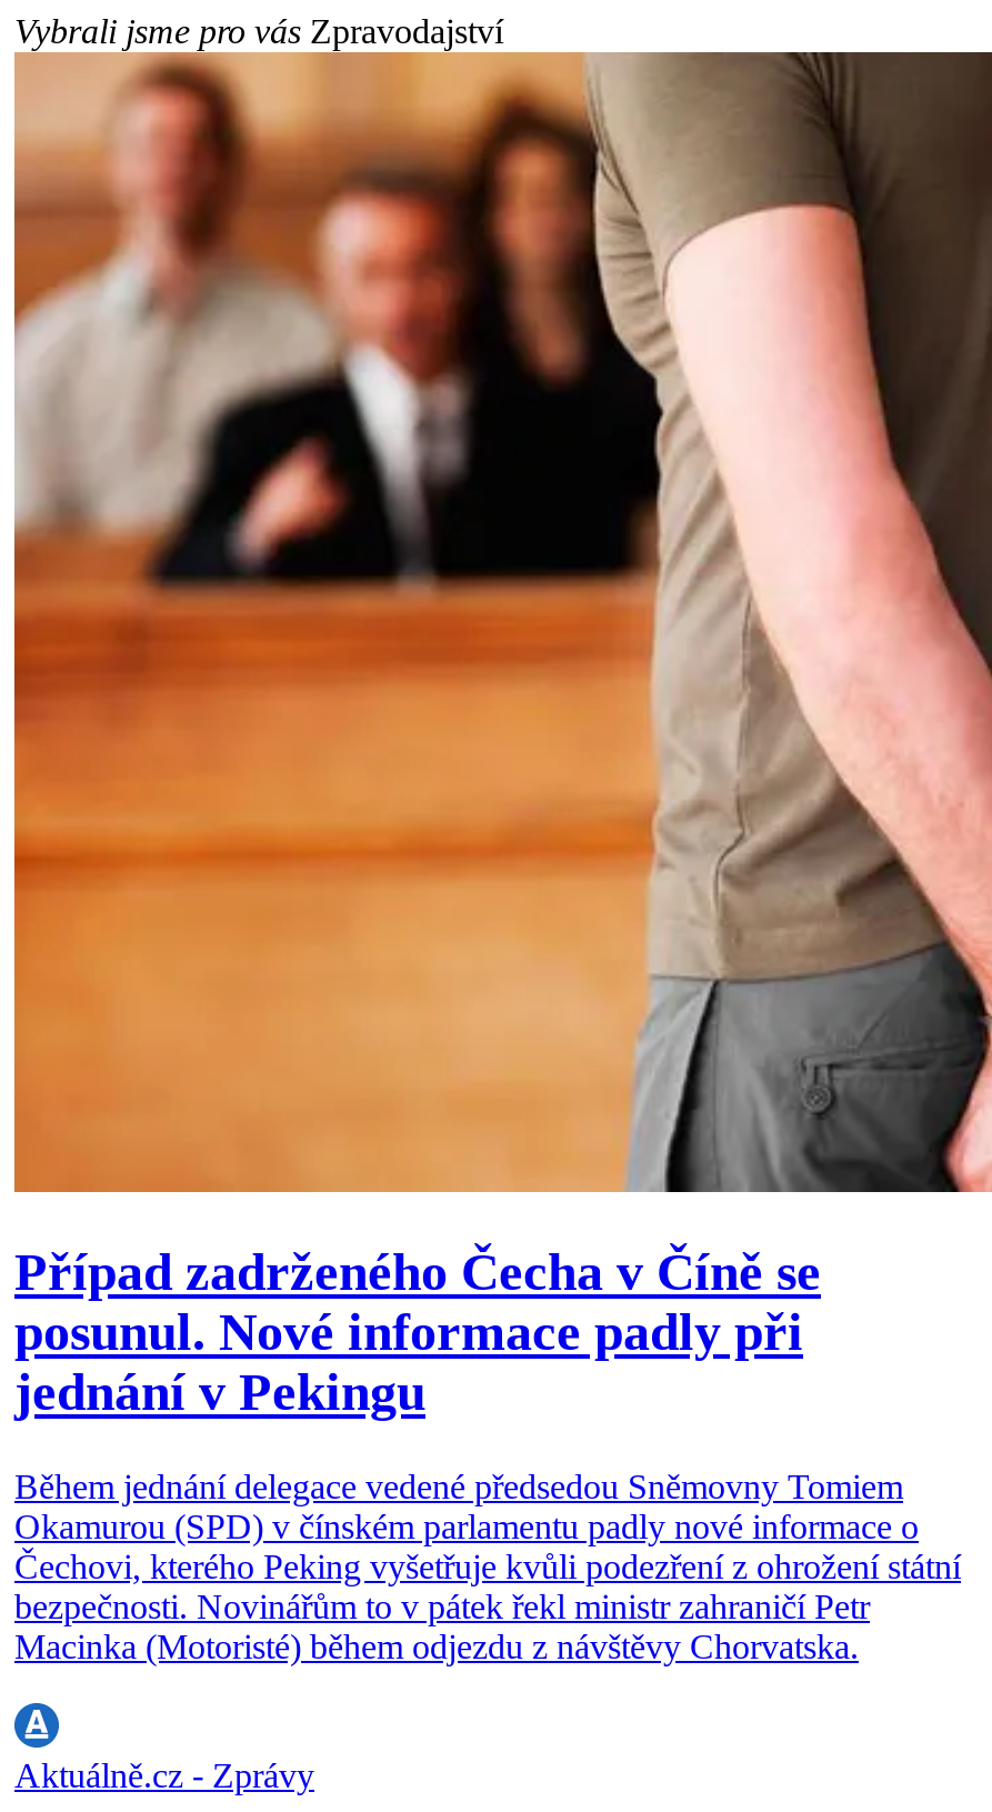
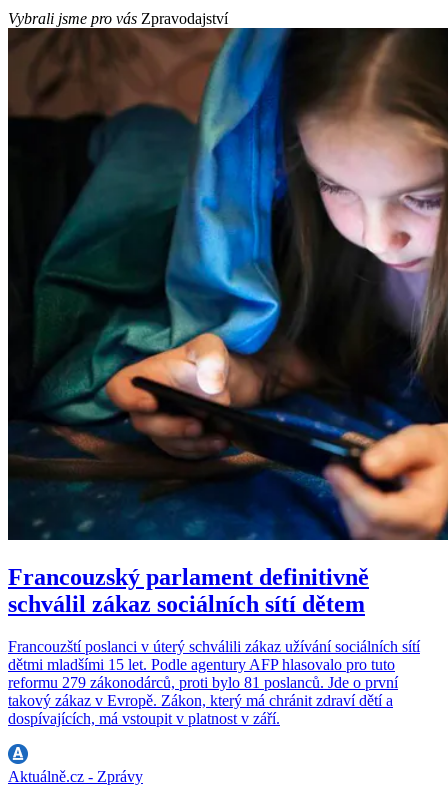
[12,50,985,1422] [image] | Případ zadrženého Čecha v Číně se | posunul. Nové informace padly při | jednání v Pekingu -> [7,27,445,617] [image] | Francouzský parlament definitivně | schválil zákaz sociálních sítí dětem
[14,1468,961,1666] Během jednání delegace vedené předsedou Sněmovny Tomiem | Okamurou (SPD) v čínském parlamentu padly nové informace o | Čechovi, kterého Peking vyšetřuje kvůli podezření z ohrožení státní | bezpečnosti. Novinářům to v pátek řekl ministr zahraničí Petr | Macinka (Motoristé) během odjezdu z návštěvy Chorvatska. -> [8,638,420,727] Francouzští poslanci v úterý schválili zákaz užívání sociálních sítí | dětmi mladšími 15 let. Podle agentury AFP hlasovalo pro tuto | reformu 279 zákonodárců, proti bylo 81 poslanců. Jde o první | takový zákaz v Evropě. Zákon, který má chránit zdraví dětí a | dospívajících, má vstoupit v platnost v září.

